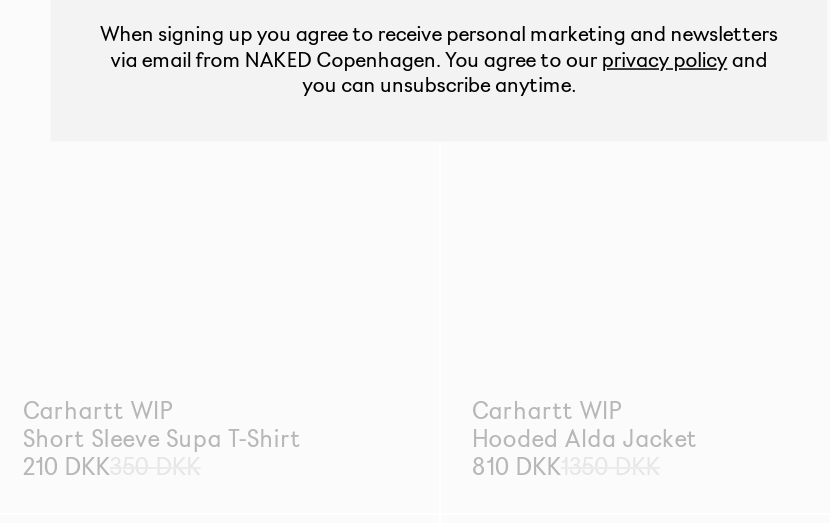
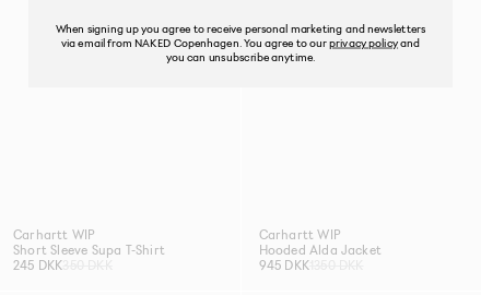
[23,451,201,481] 210 DKK 350 DKK -> [13,257,112,273] 245 DKK 350 DKK
[472,451,561,481] 810 DKK -> [259,257,309,273] 945 DKK

